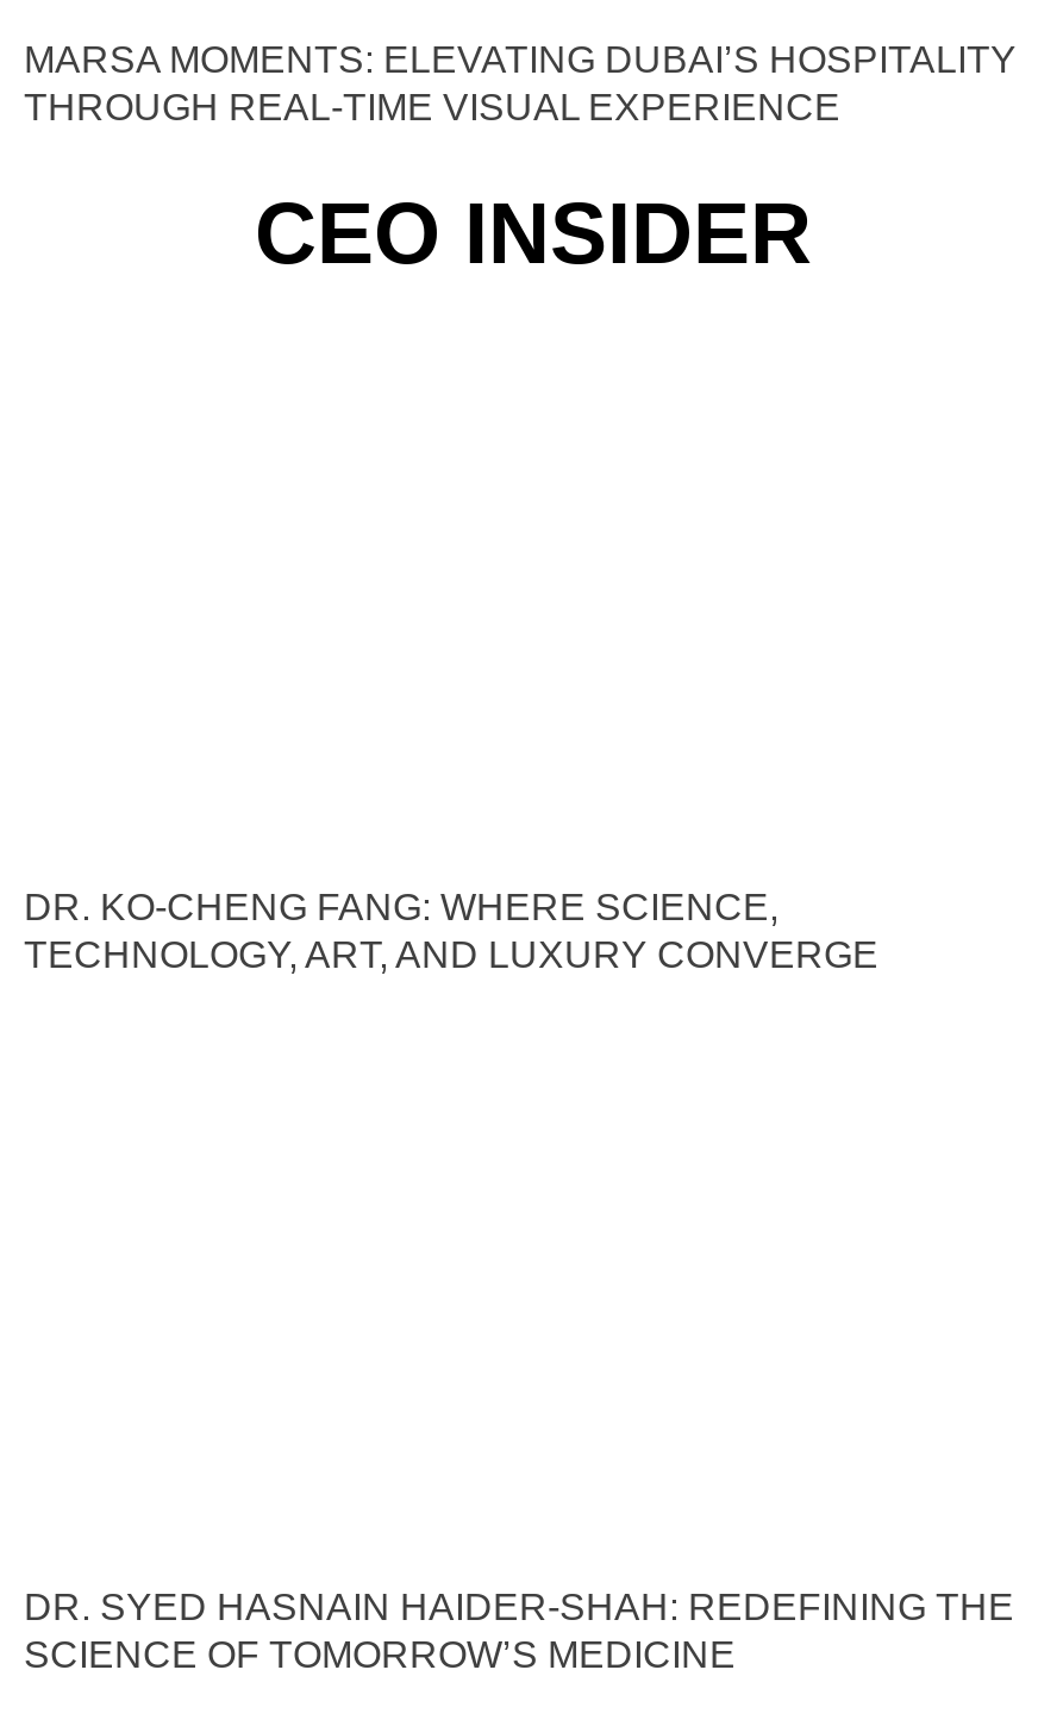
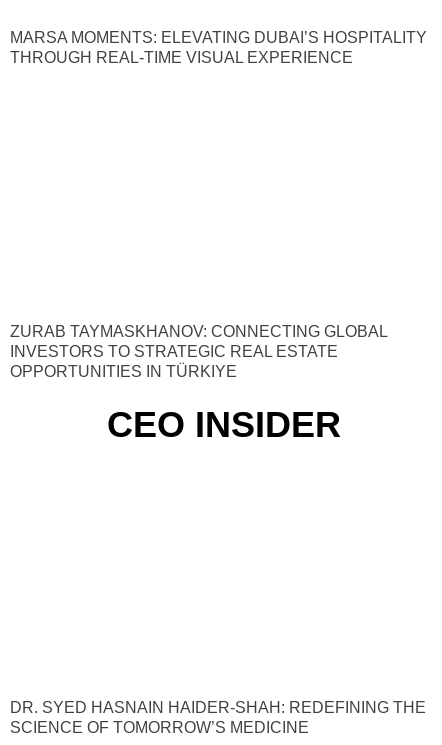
none -> [10,323,387,380] ZURAB TAYMASKHANOV: CONNECTING GLOBAL | INVESTORS TO STRATEGIC REAL ESTATE | OPPORTUNITIES IN TÜRKIYE
moved [255,184,812,282] -> [107,404,341,445]: CEO INSIDER
[24,887,878,975] DR. KO-CHENG FANG: WHERE SCIENCE, | TECHNOLOGY, ART, AND LUXURY CONVERGE -> none

